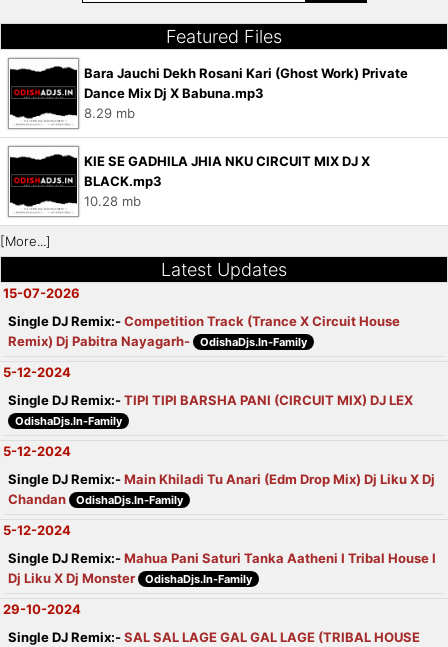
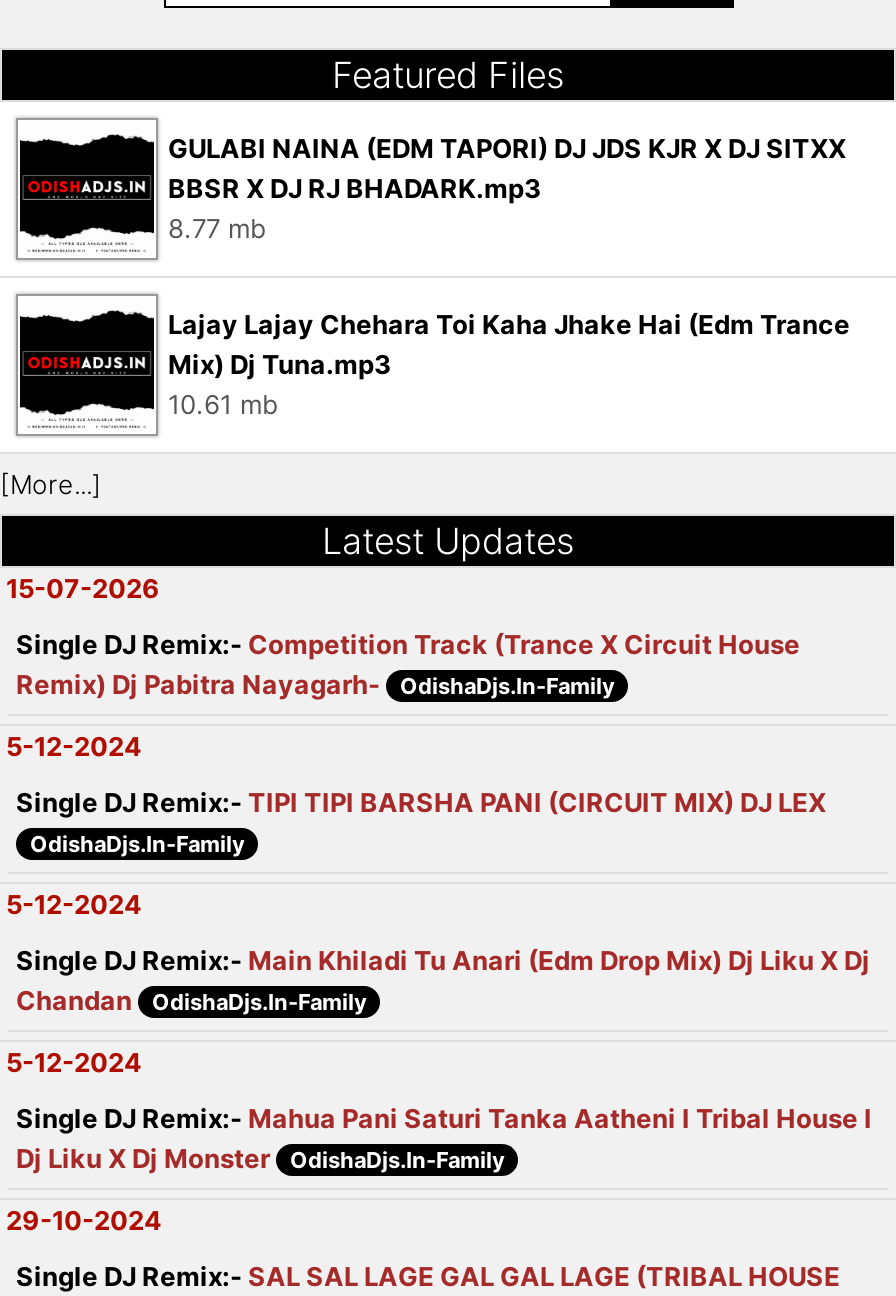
[84,65,408,121] Bara Jauchi Dekh Rosani Kari (Ghost Work) Private | Dance Mix Dj X Babuna.mp3 | 8.29 mb -> [168,132,846,244] GULABI NAINA (EDM TAPORI) DJ JDS KJR X DJ SITXX | BBSR X DJ RJ BHADARK.mp3 | 8.77 mb
[84,153,370,209] KIE SE GADHILA JHIA NKU CIRCUIT MIX DJ X | BLACK.mp3 | 10.28 mb -> [168,308,850,420] Lajay Lajay Chehara Toi Kaha Jhake Hai (Edm Trance | Mix) Dj Tuna.mp3 | 10.61 mb

